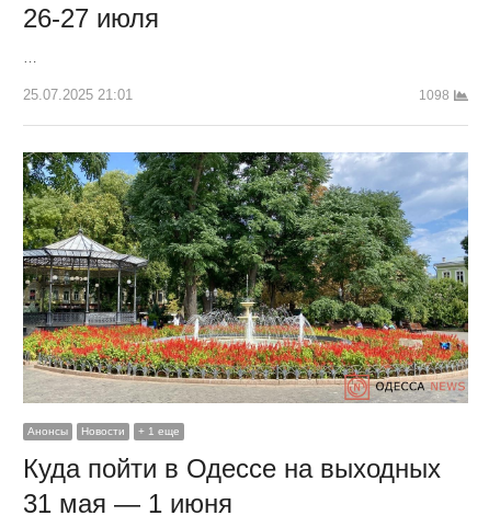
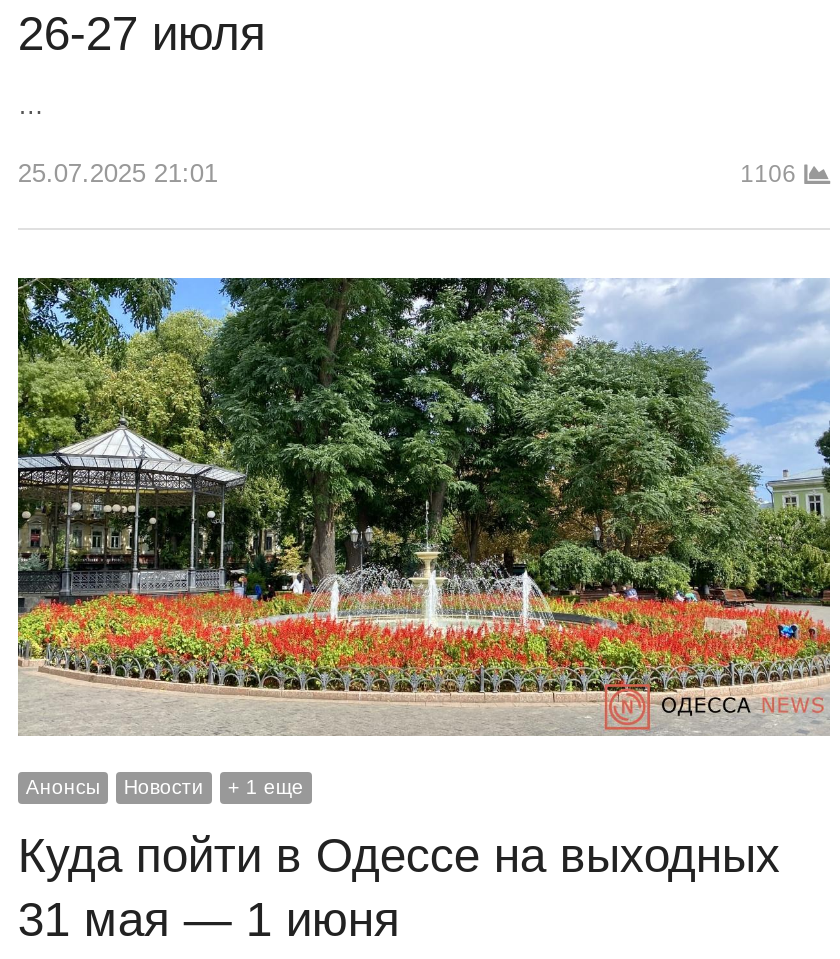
[419,88,450,104] 1098 -> [740,161,796,189] 1106

